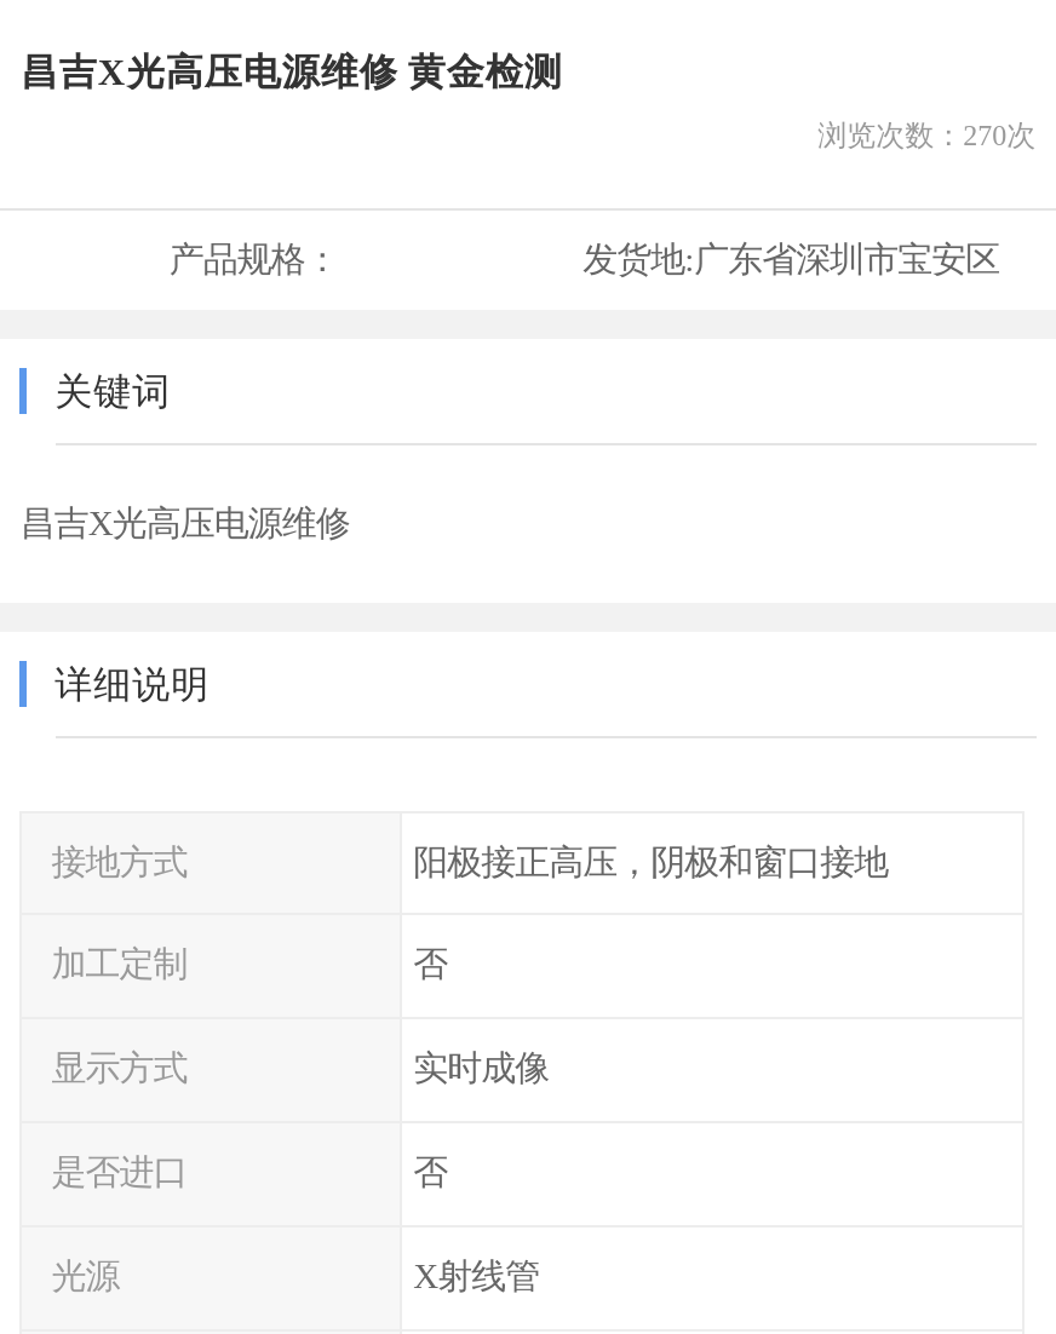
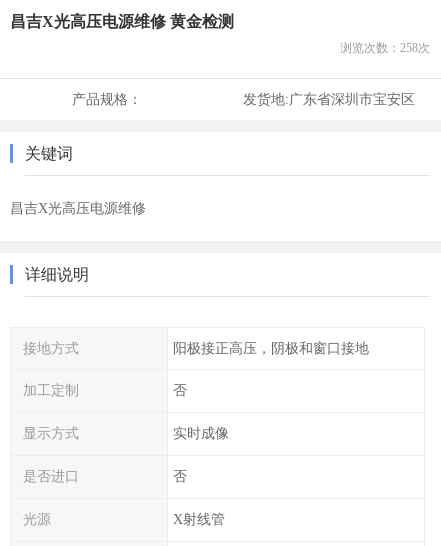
[818,118,1036,152] 浏览次数：270次 -> [340,41,430,55] 浏览次数：258次

